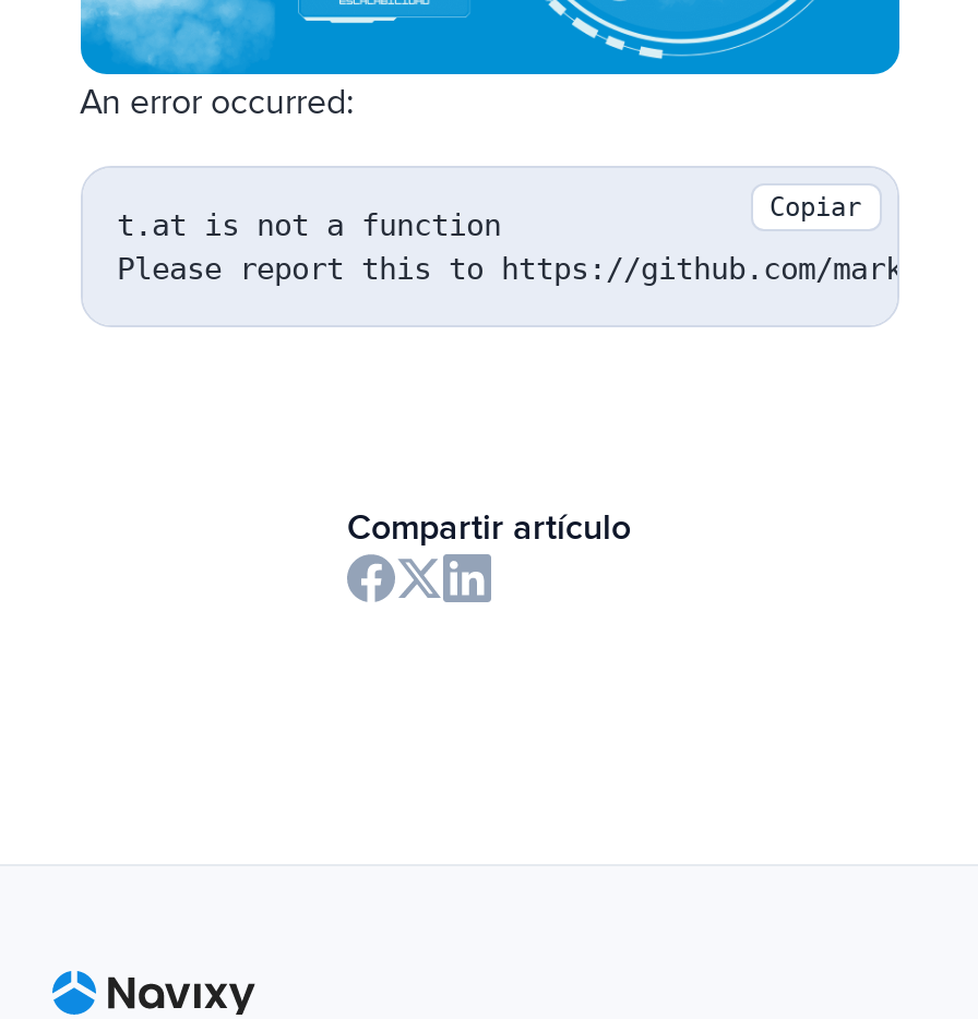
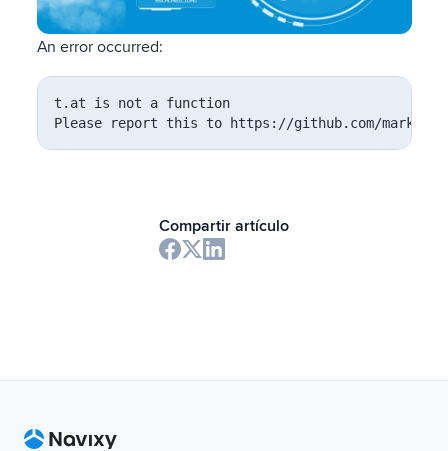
[770,192,861,222] Copiar -> none

